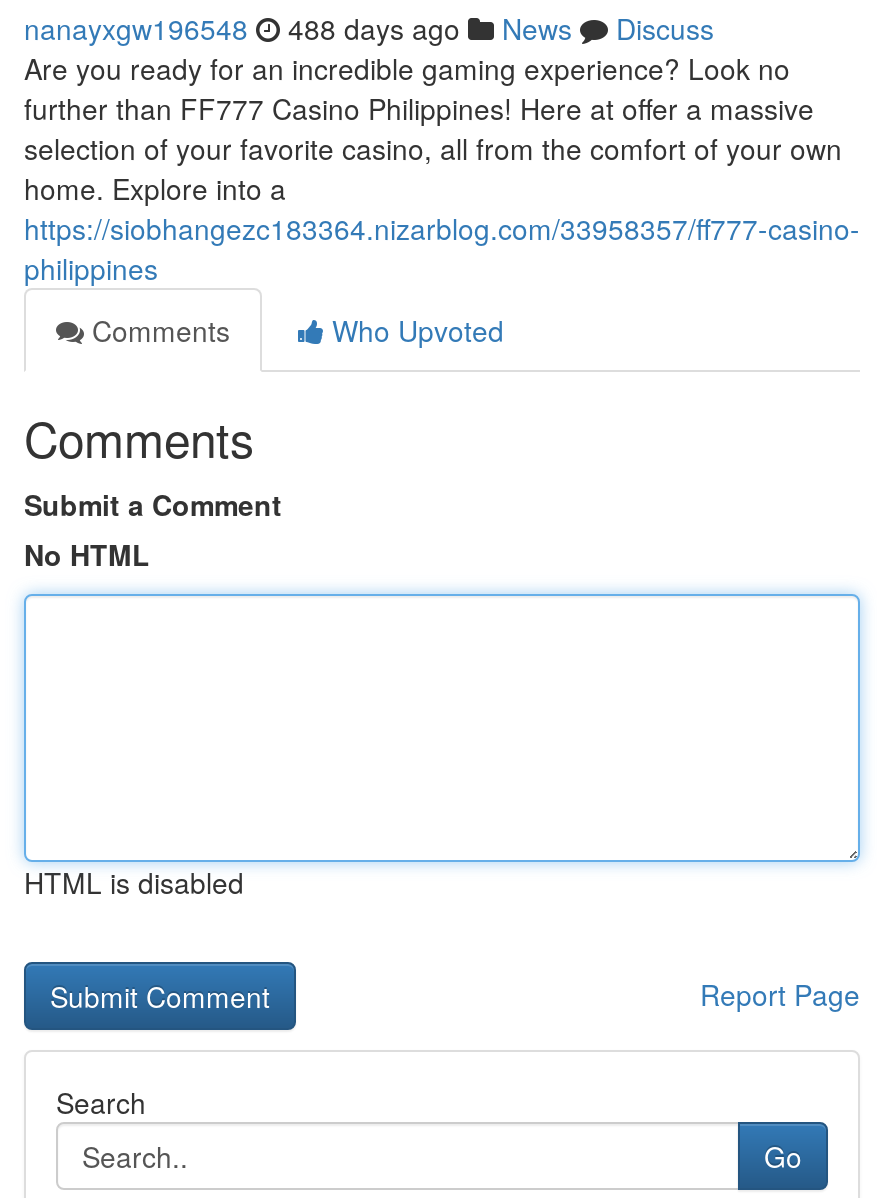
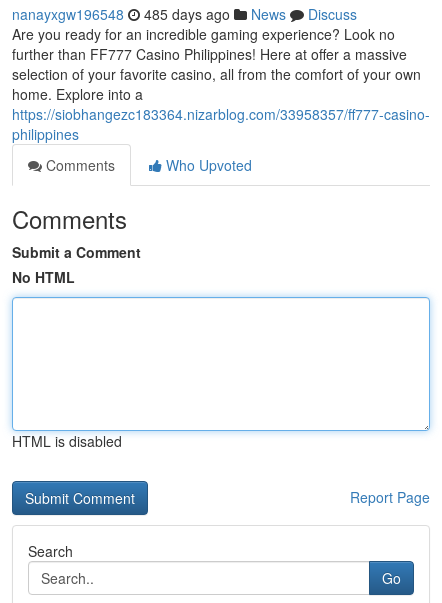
[24,8,714,48] nanayxgw196548 488 days ago News Discuss -> [12,4,357,24] nanayxgw196548 485 days ago News Discuss

